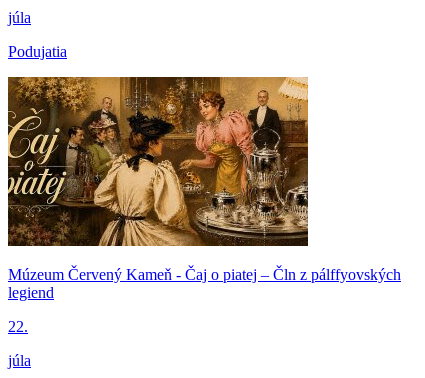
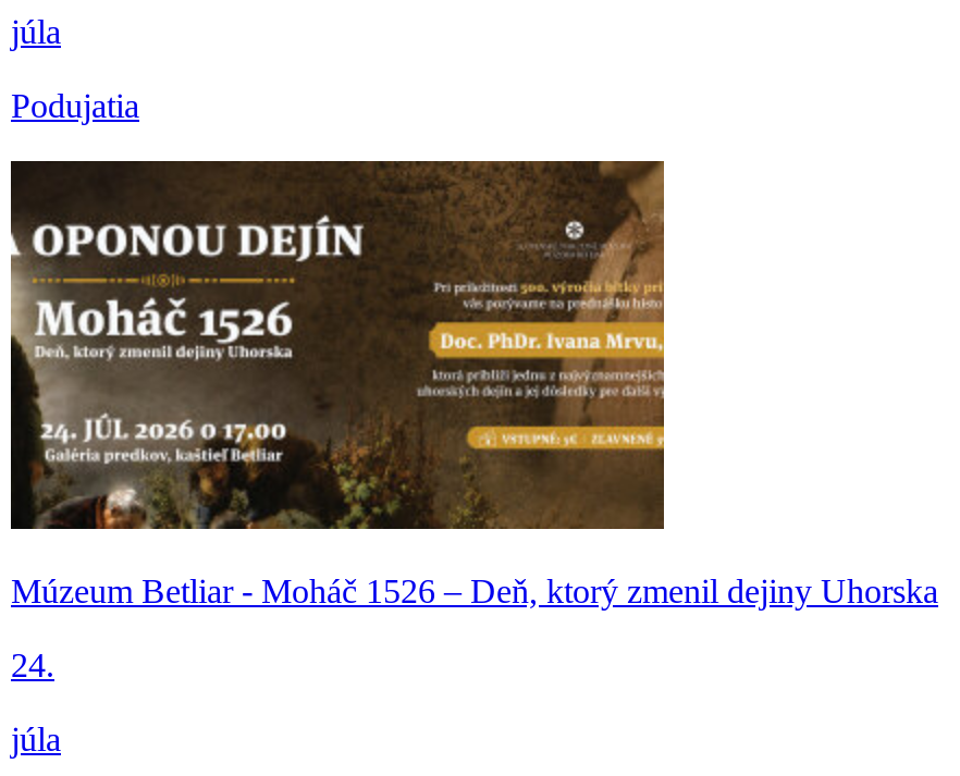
[7,76,401,301] [image] | Múzeum Červený Kameň - Čaj o piatej – Čln z pálffyovských | legiend -> [11,159,938,609] [image] | Múzeum Betliar - Moháč 1526 – Deň, ktorý zmenil dejiny Uhorska
[8,318,28,335] 22. -> [11,646,54,683] 24.

